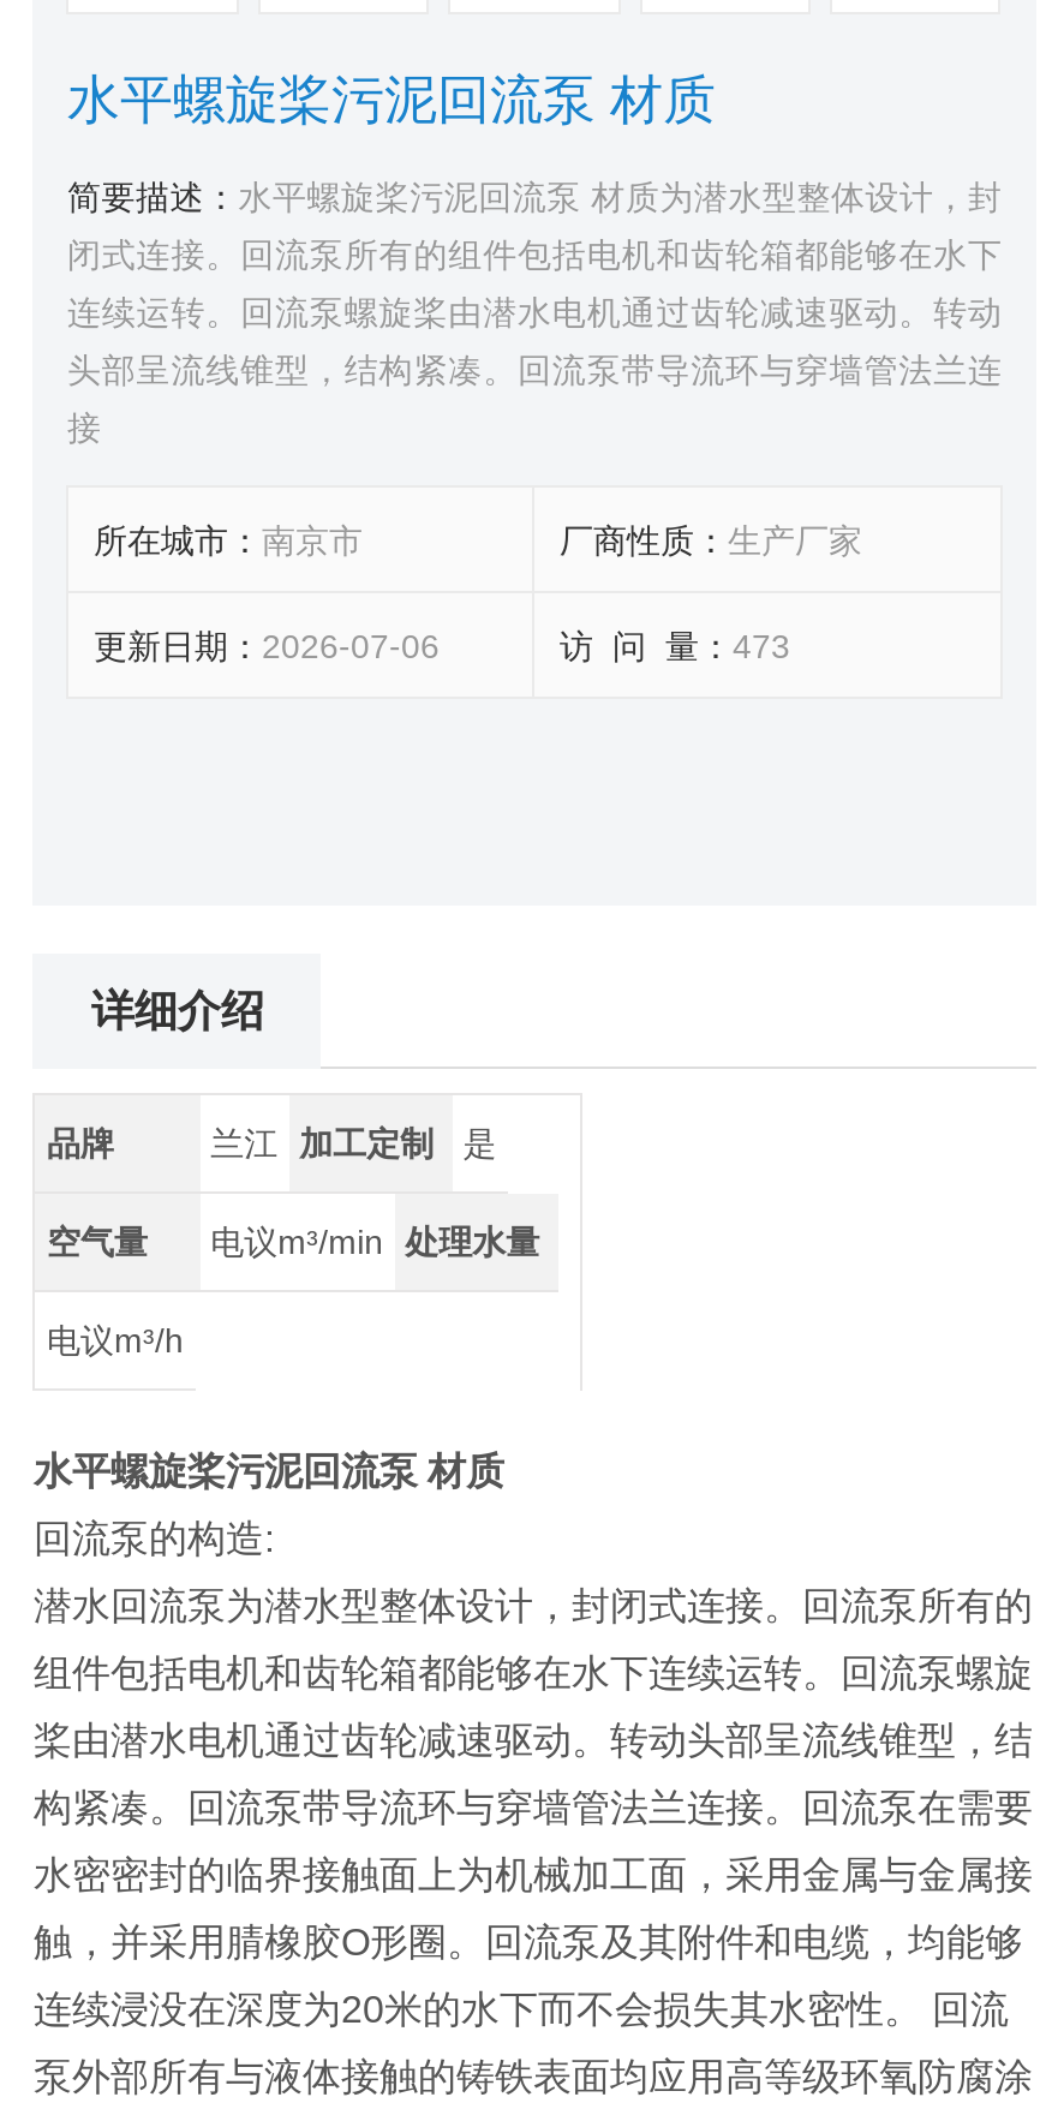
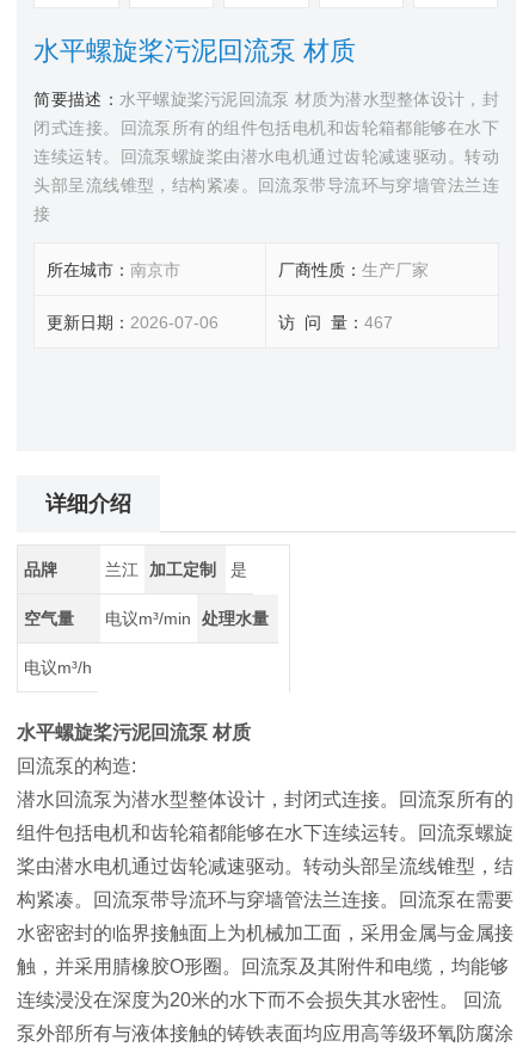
[560,626,790,665] 访 问 量：473 -> [279,313,393,332] 访 问 量：467

